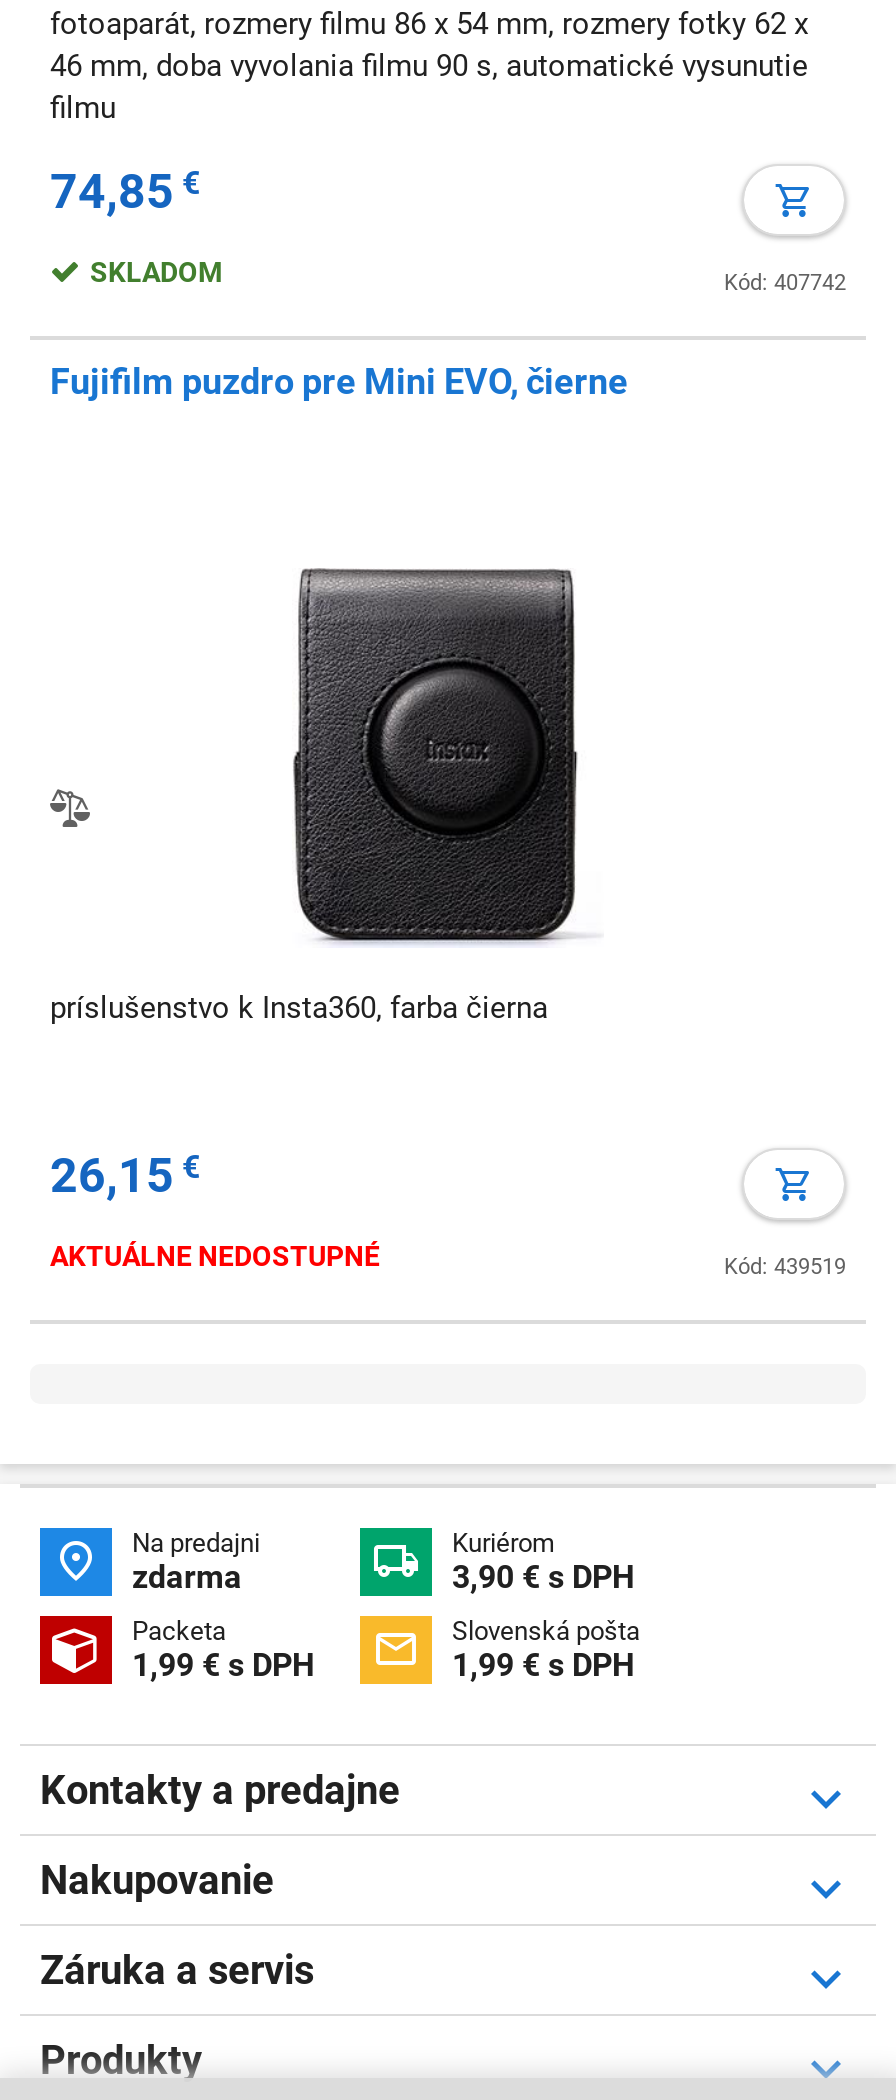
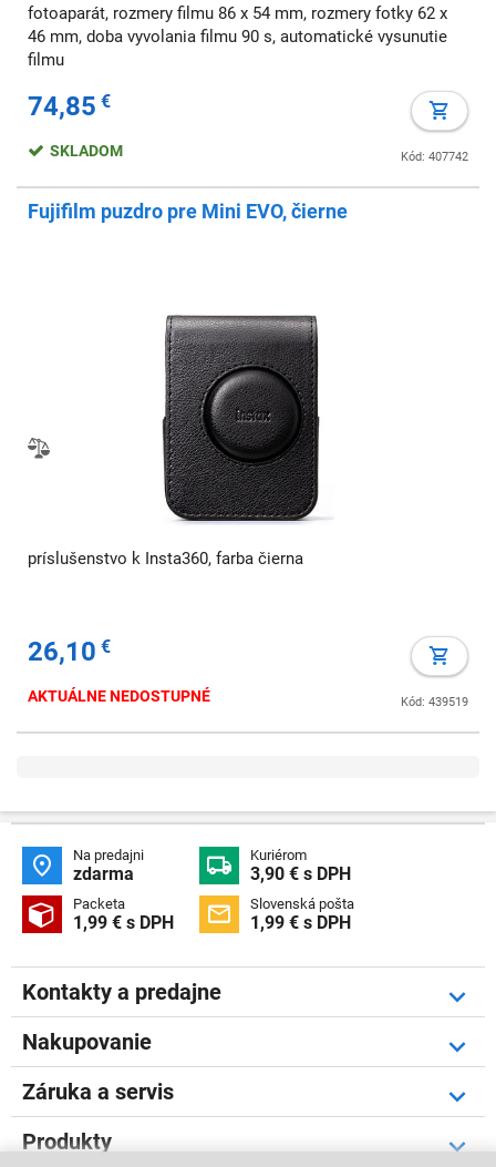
[50,1148,200,1204] 26,15 € -> [28,636,111,667] 26,10 €

